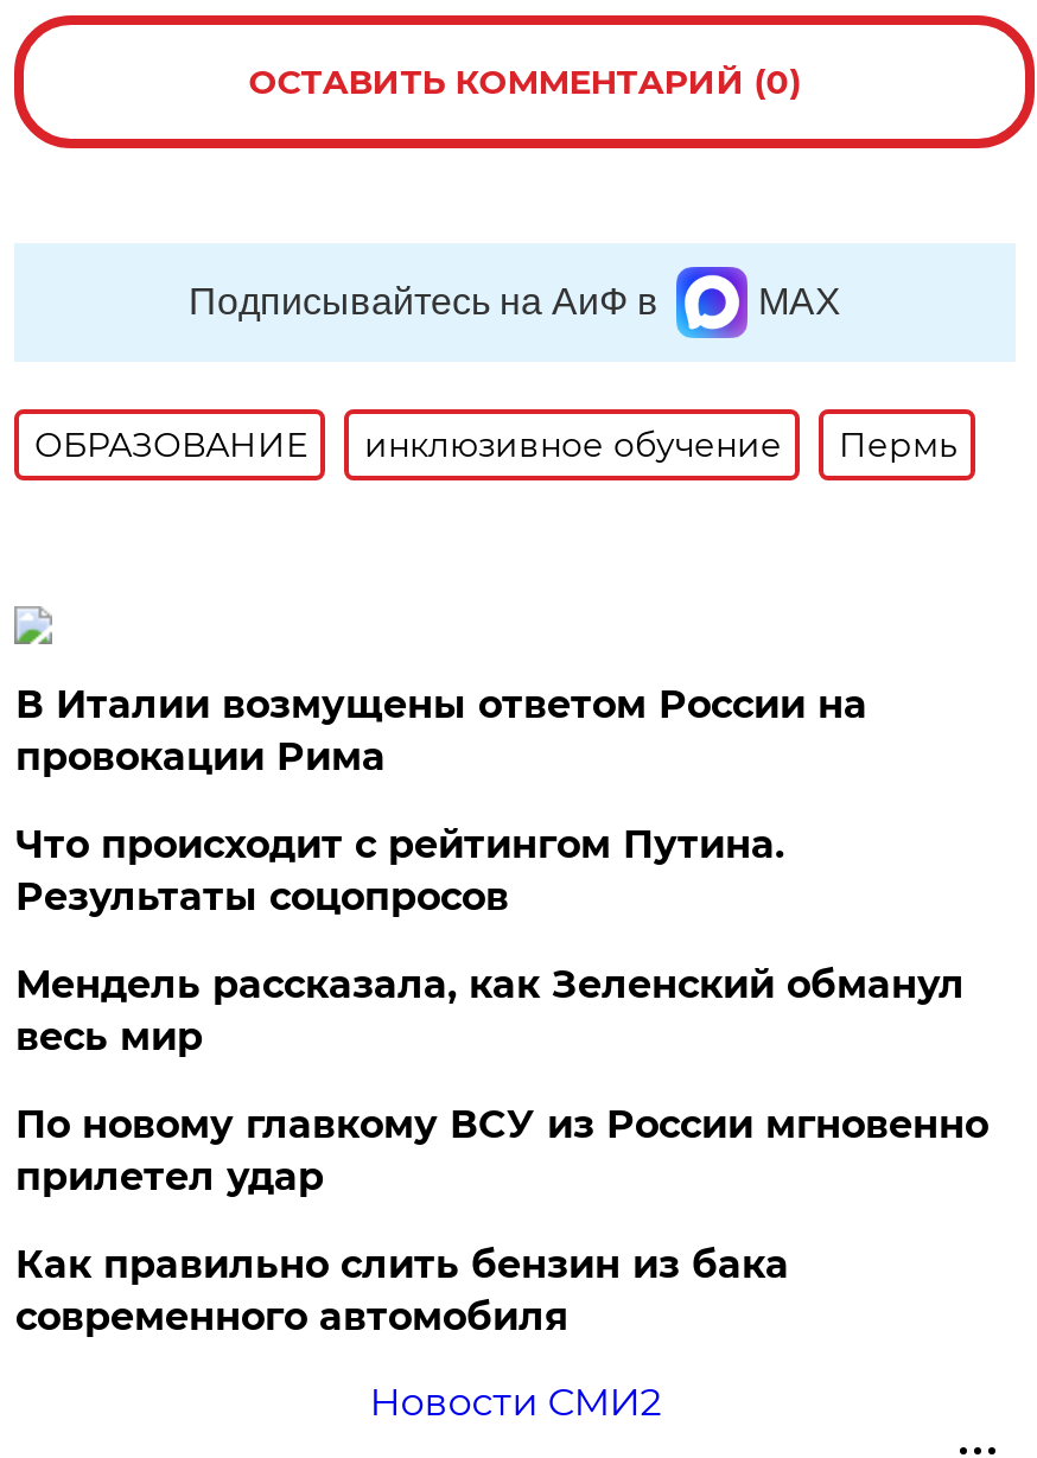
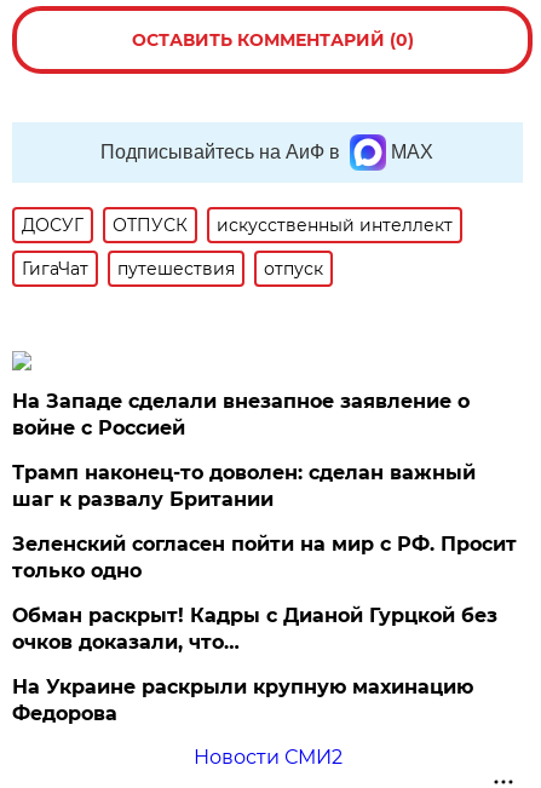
[34,423,957,466] ОБРАЗОВАНИЕ | инклюзивное обучение | Пермь -> [22,214,453,279] ДОСУГ | ОТПУСК | искусственный интеллект | ГигаЧат | путешествия | отпуск
[15,682,988,1339] В Италии возмущены ответом России на | провокации Рима | Что происходит с рейтингом Путина. | Результаты соцопросов | Мендель рассказала, как Зеленский обманул | весь мир | По новому главкому ВСУ из России мгновенно | прилетел удар | Как правильно слить бензин из бака | современного автомобиля -> [13,390,517,725] На Западе сделали внезапное заявление о | войне с Россией | Трамп наконец-то доволен: сделан важный | шаг к развалу Британии | Зеленский согласен пойти на мир с РФ. Просит | только одно | Обман раскрыт! Кадры с Дианой Гурцкой без | очков доказали, что… | На Украине раскрыли крупную махинацию | Федорова

